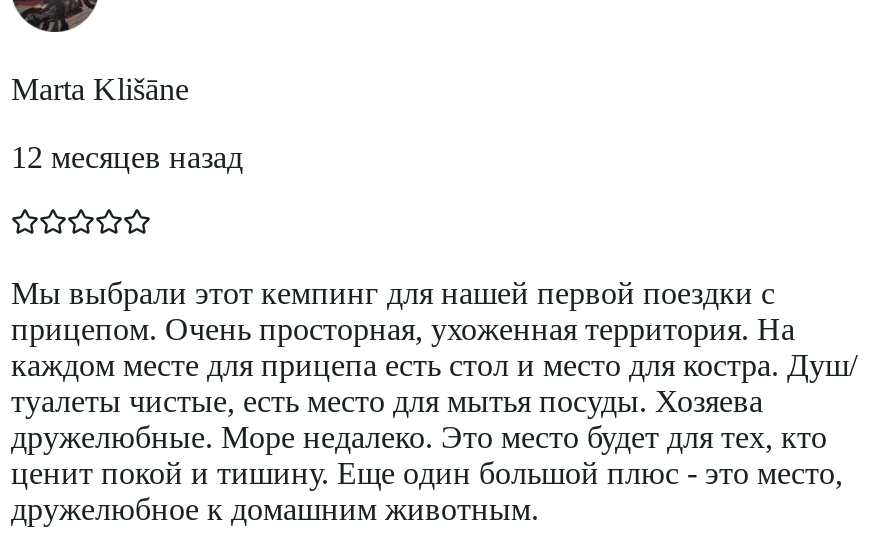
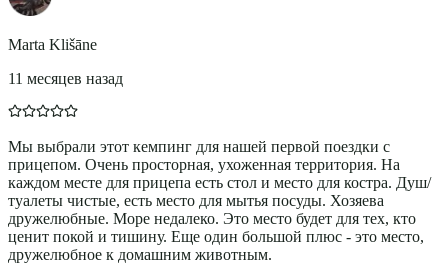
[11,140,243,174] 12 месяцев назад -> [8,70,123,87] 11 месяцев назад

